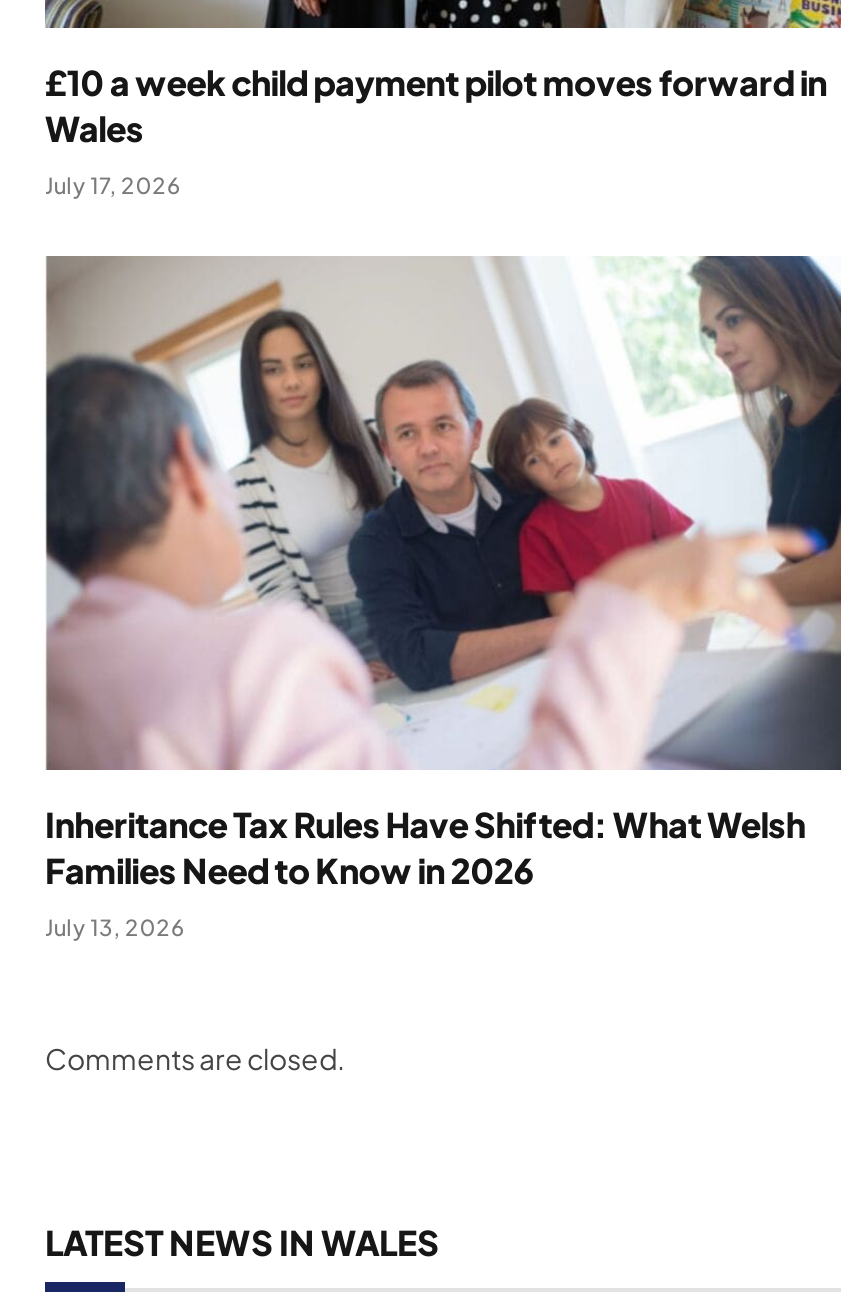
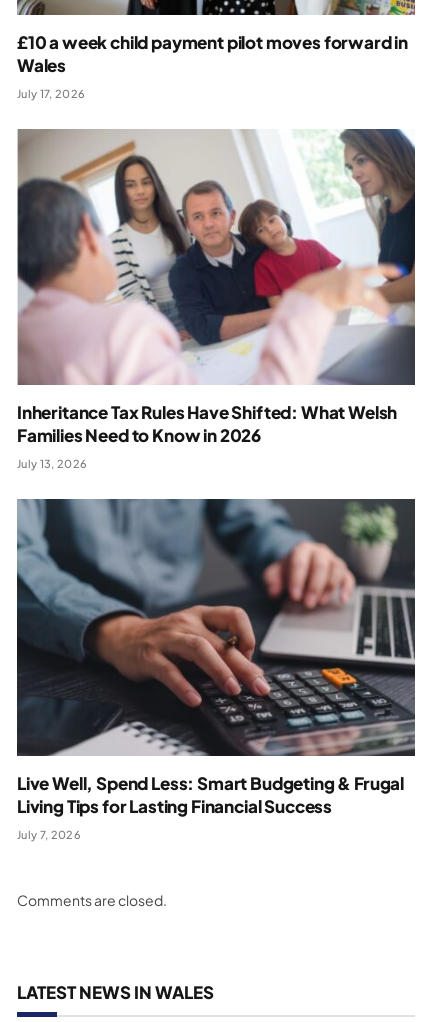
none -> [16,498,416,841] [image] | Live Well, Spend Less: Smart Budgeting & Frugal | Living Tips for Lasting Financial Success | July 7, 2026

